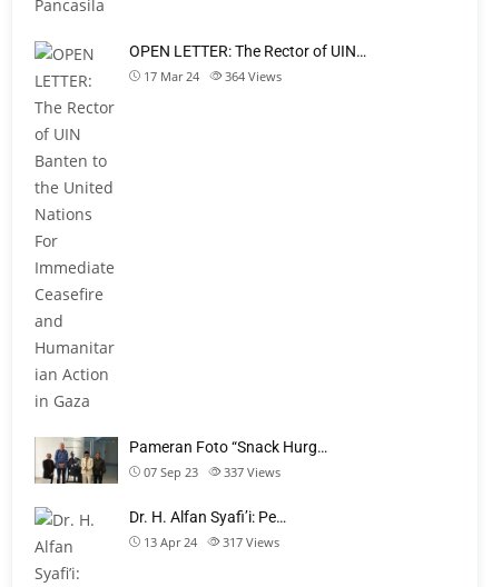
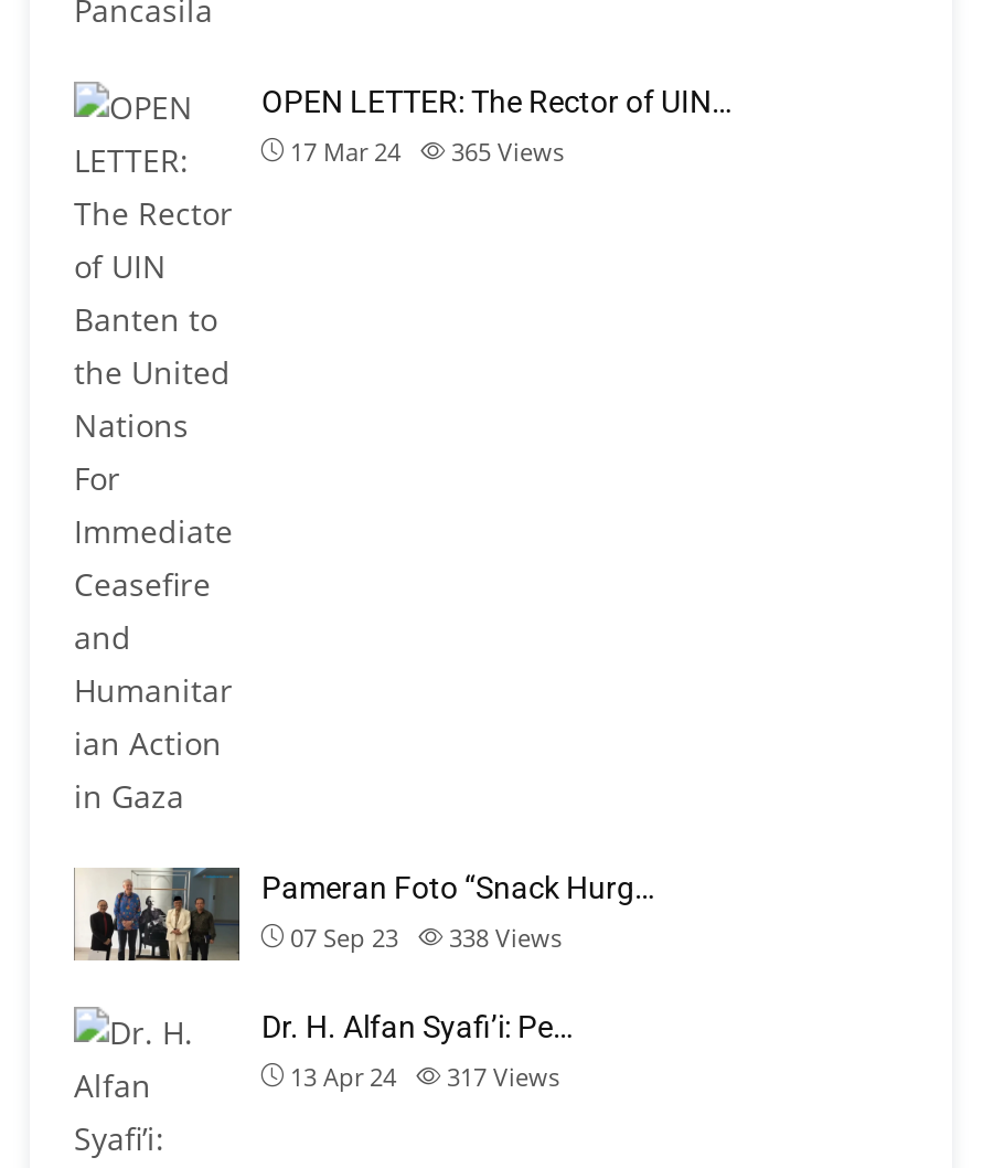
[144,67,282,84] 17 Mar 24 364 Views -> [290,134,564,167] 17 Mar 24 365 Views
[144,463,281,480] 07 Sep 23 337 Views -> [290,920,562,953] 07 Sep 23 338 Views

